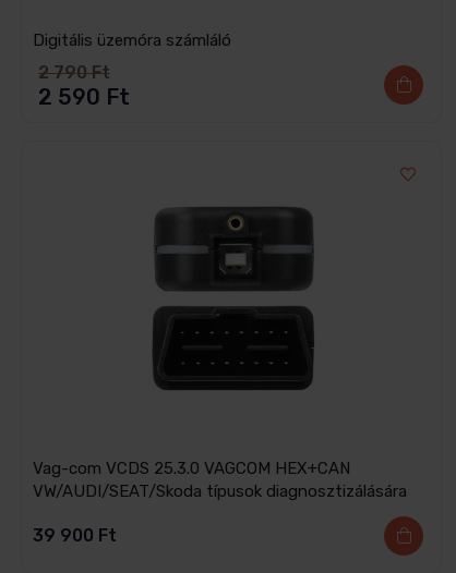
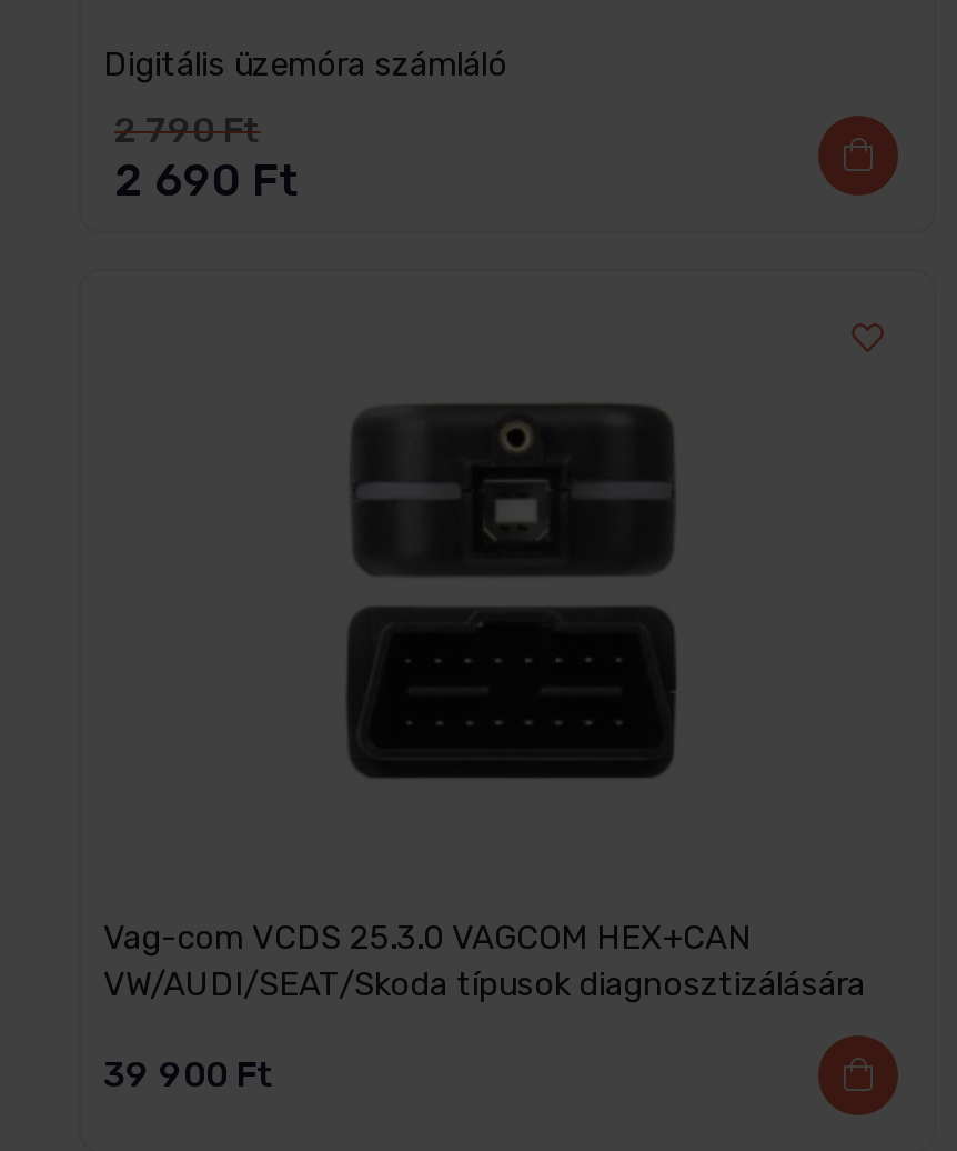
[38,83,130,110] 2 590 Ft -> [114,152,301,206] 2 690 Ft

